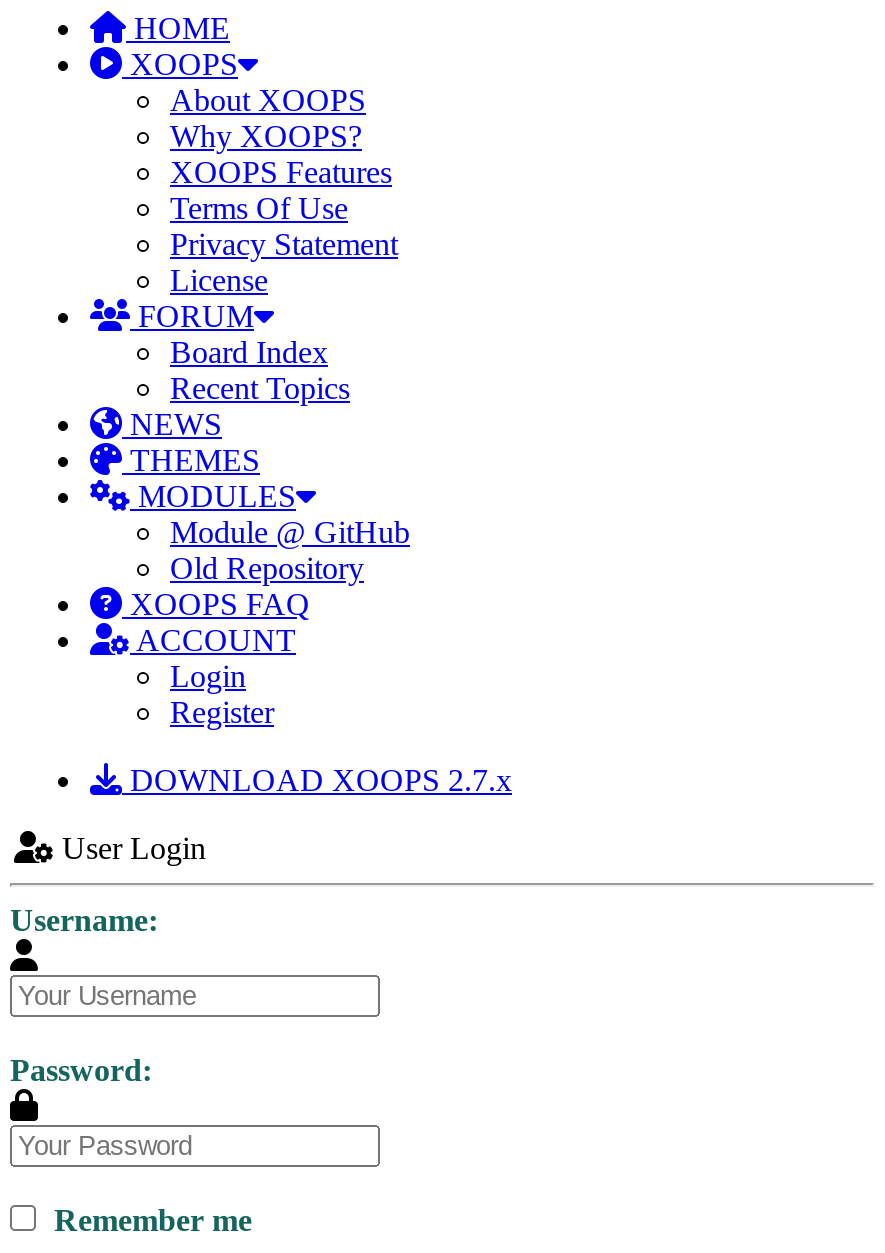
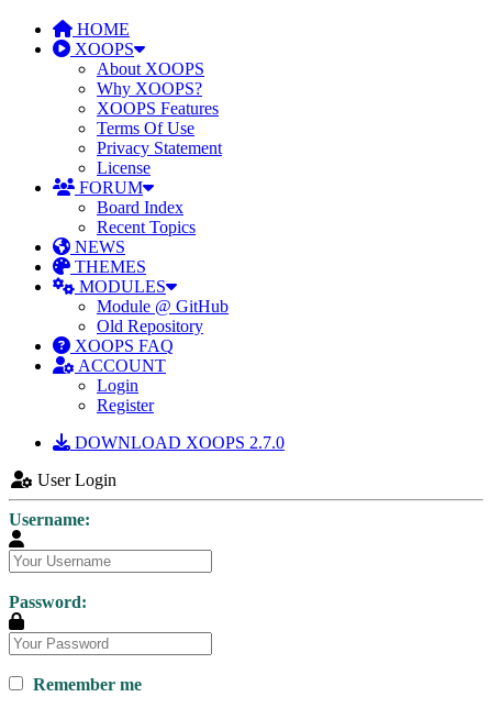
[122,763,512,797] DOWNLOAD XOOPS 2.7.x -> [70,433,285,452] DOWNLOAD XOOPS 2.7.0

